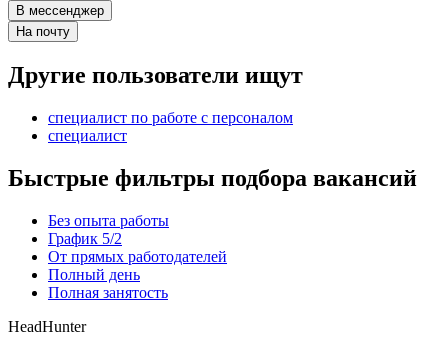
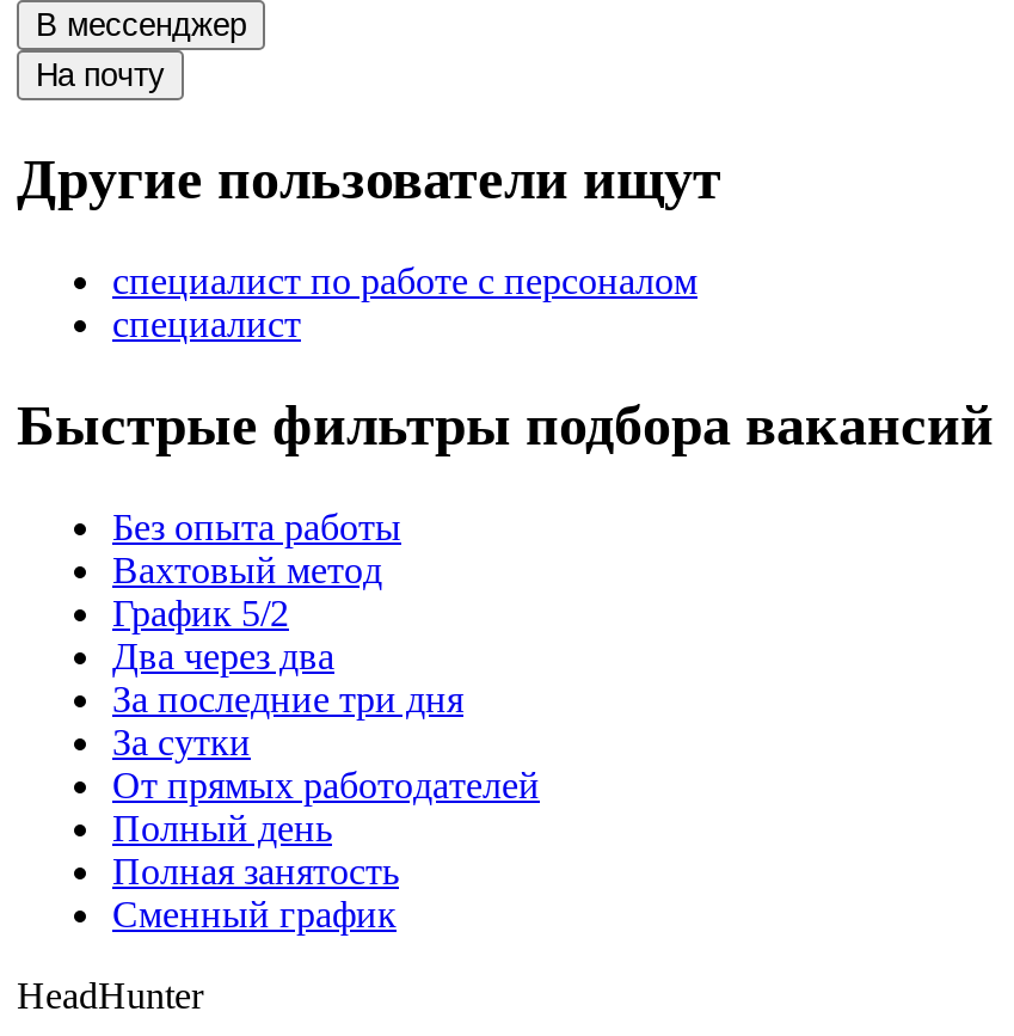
none -> [112,549,382,590] Вахтовый метод
none -> [112,635,463,762] Два через два | За последние три дня | За сутки
none -> [112,894,397,934] Сменный график

